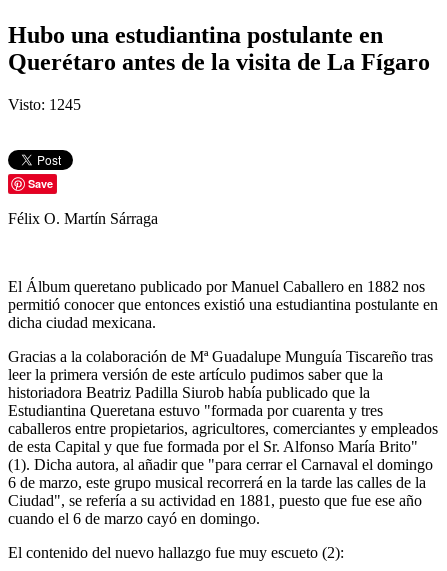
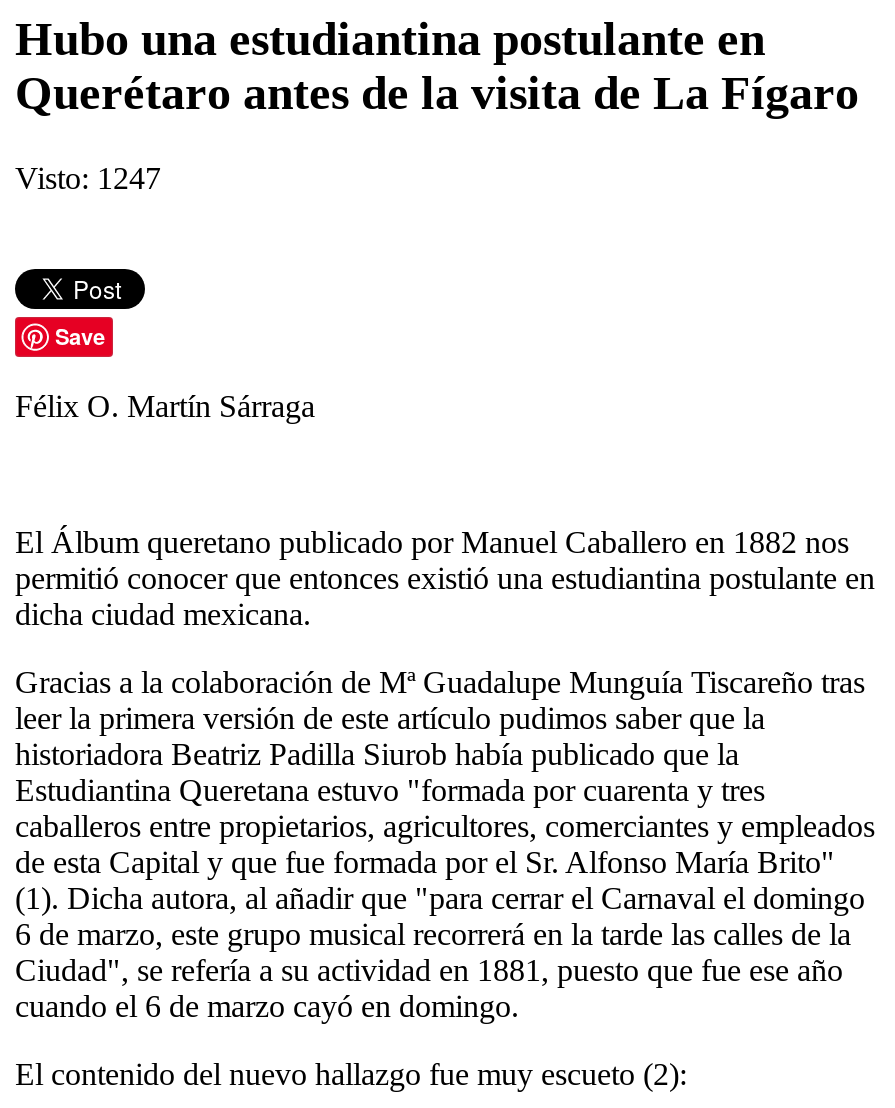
[8,96,81,113] Visto: 1245 -> [15,161,161,195] Visto: 1247

